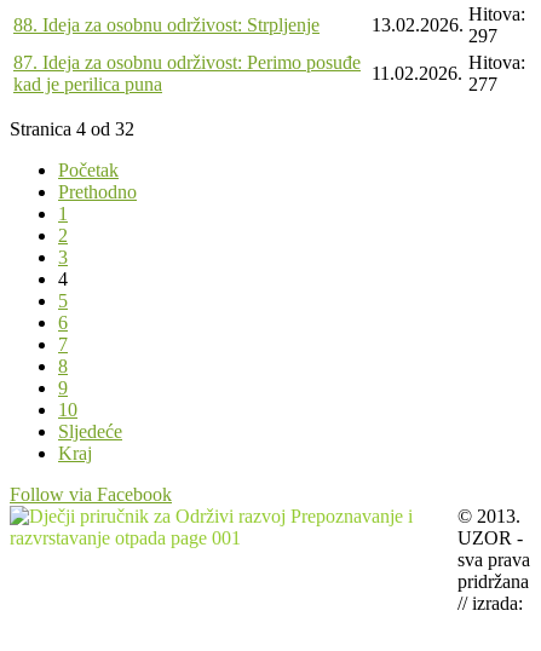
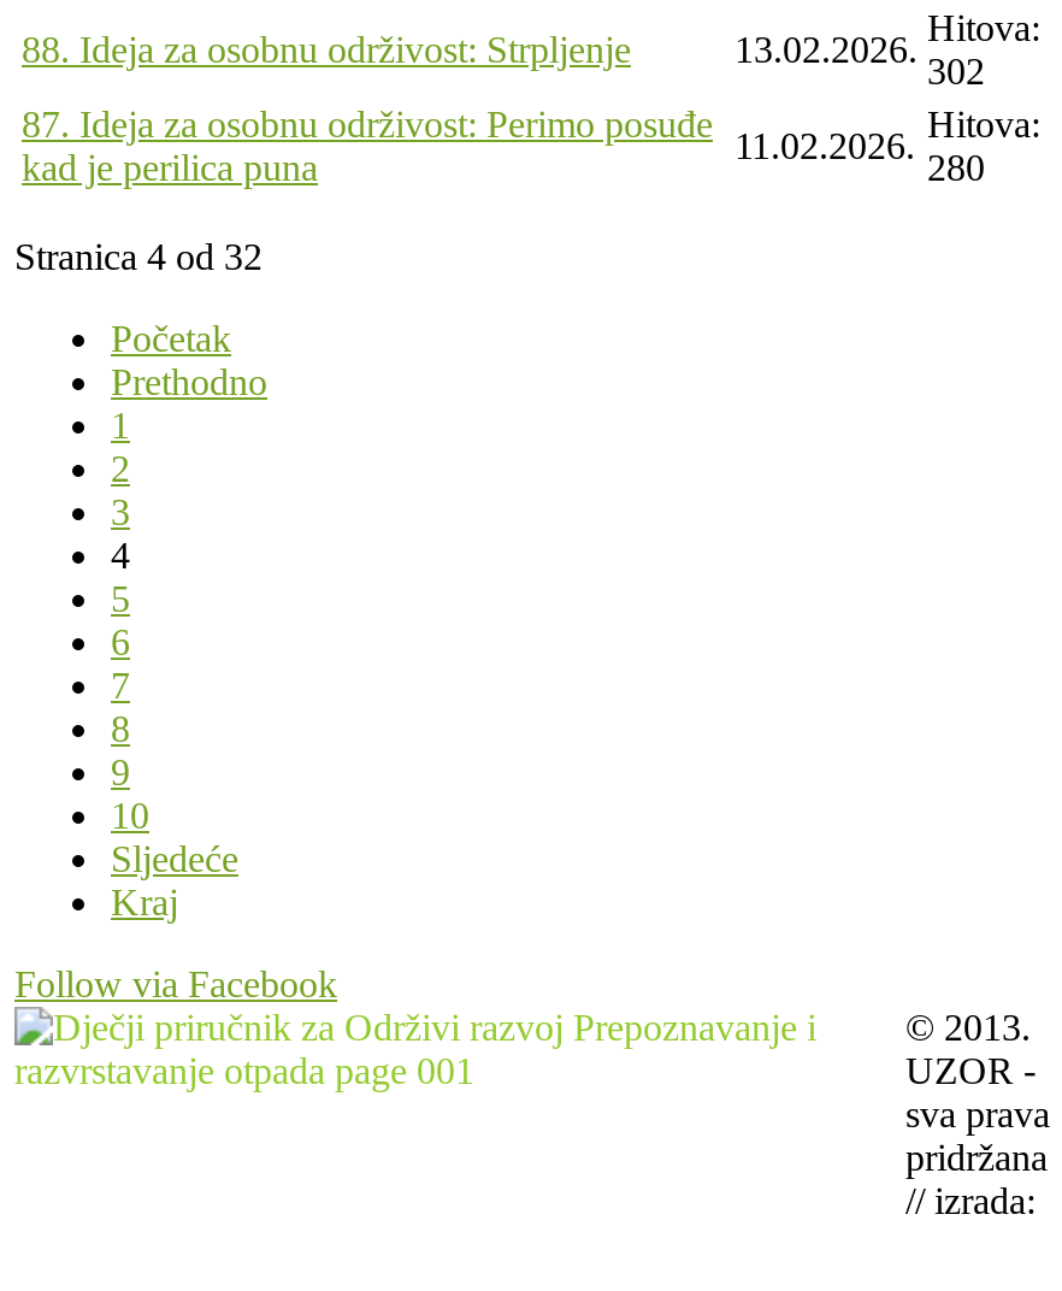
[468,26,497,46] 297 -> [927,52,985,92] 302
[468,74,497,95] 277 -> [927,148,985,189] 280

